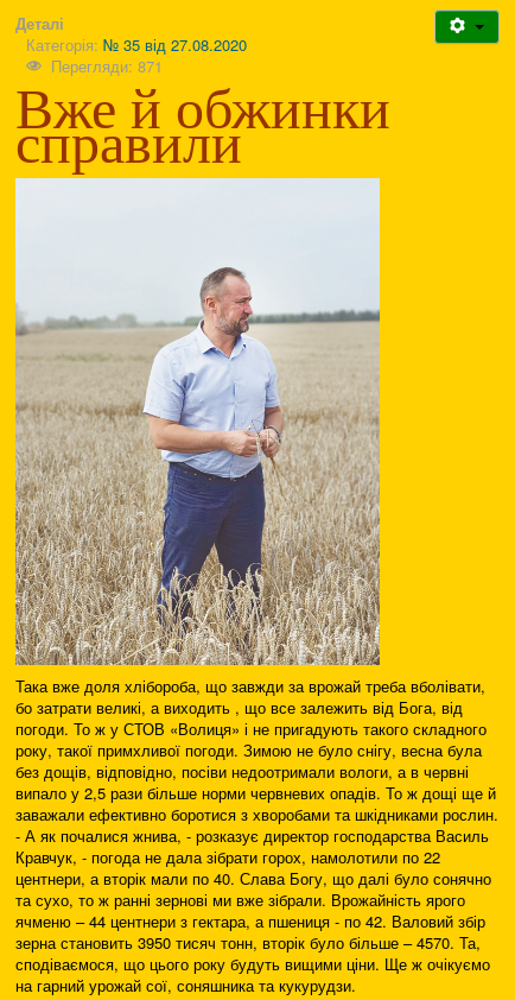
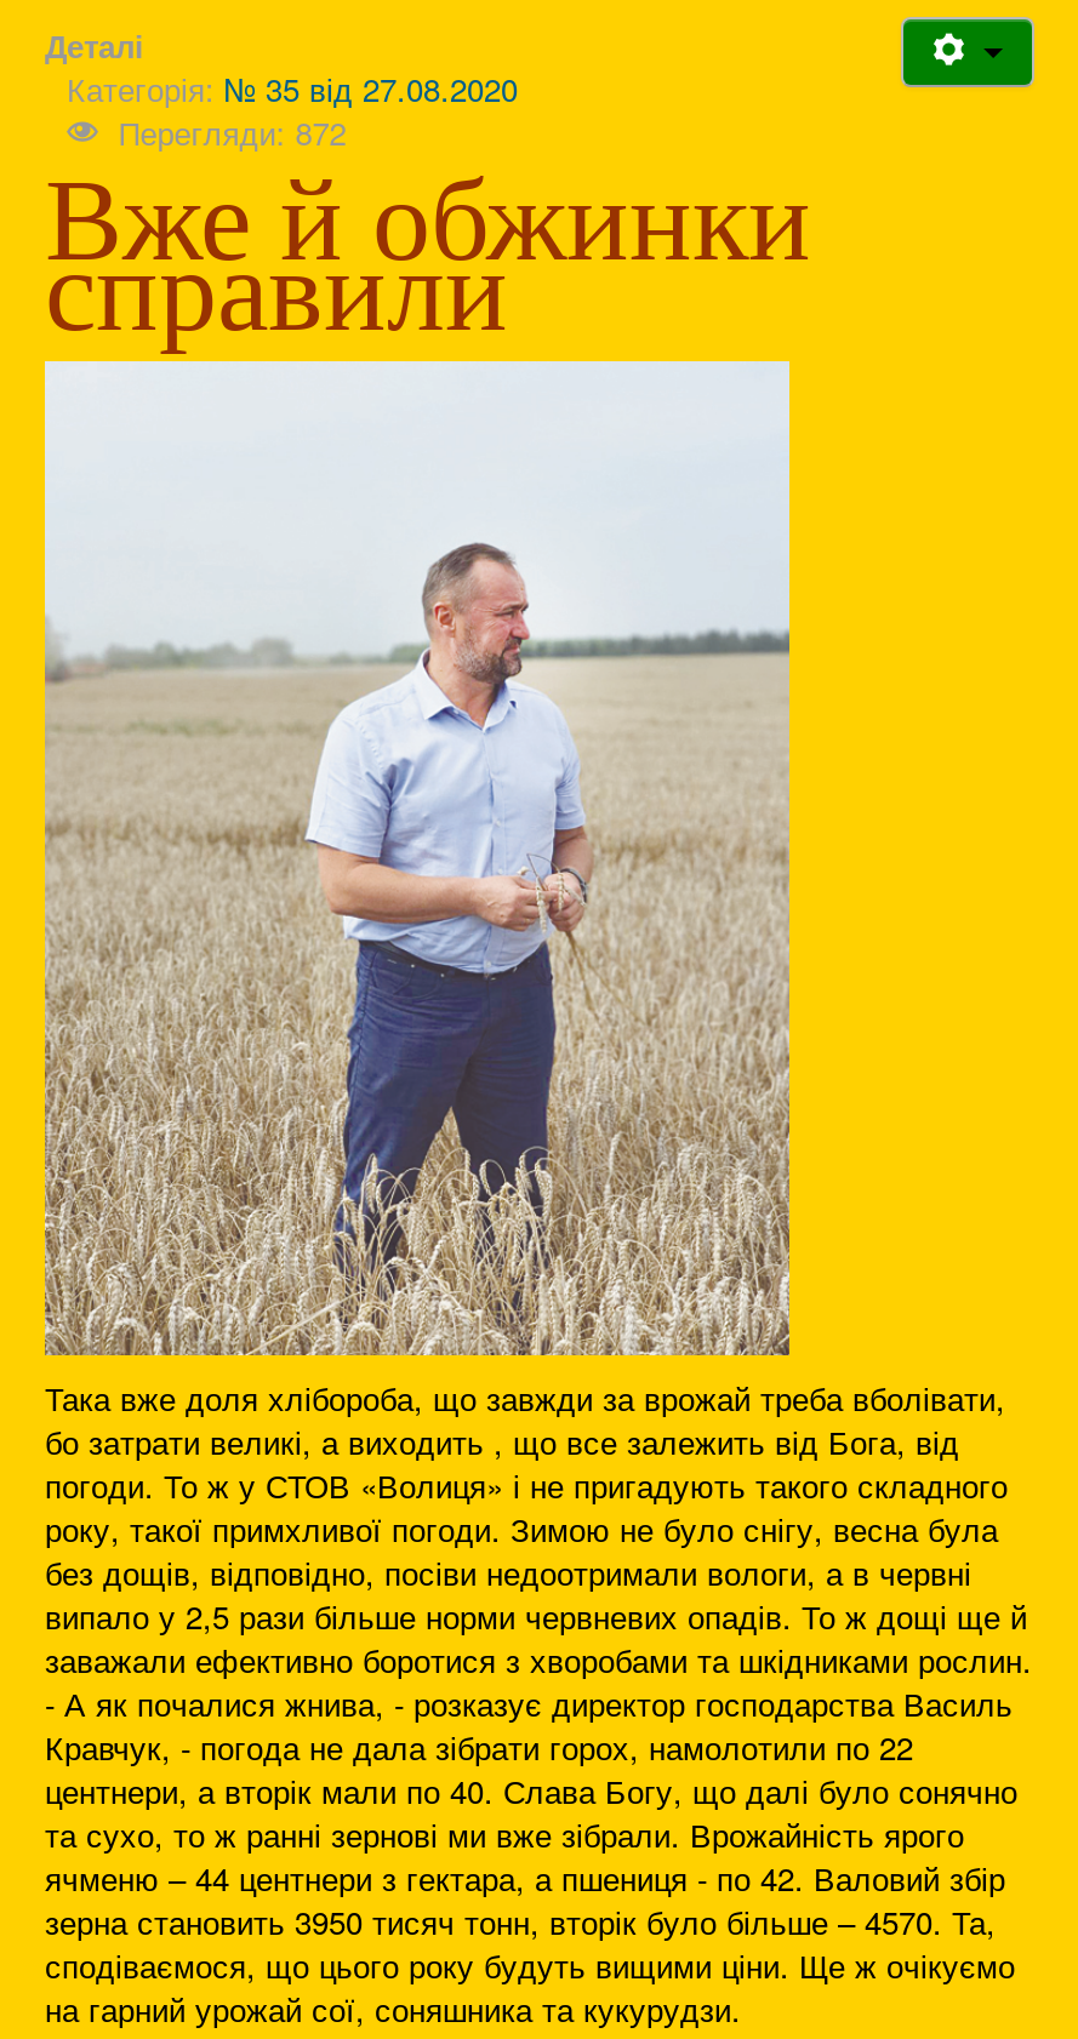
[51,55,163,78] Перегляди: 871 -> [118,110,346,156] Перегляди: 872

